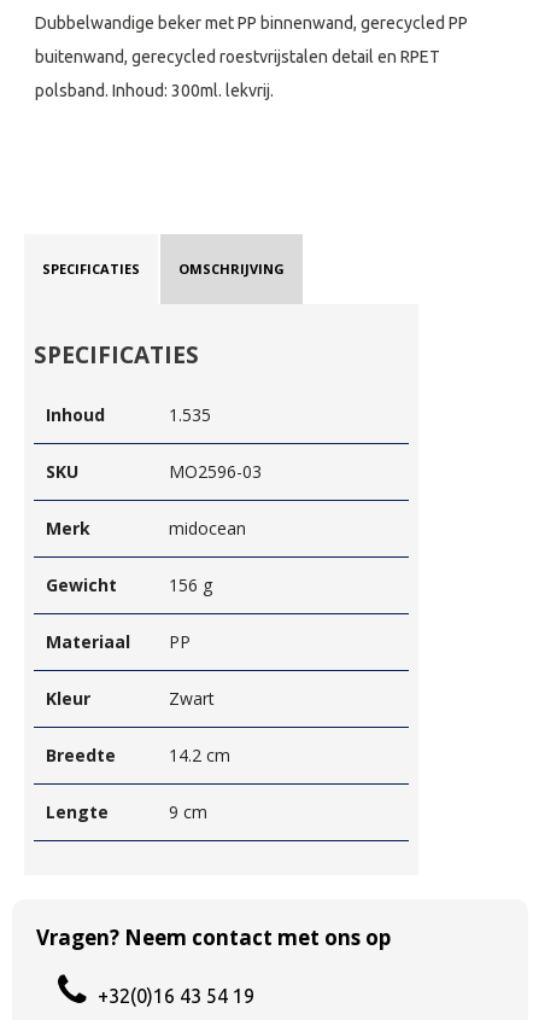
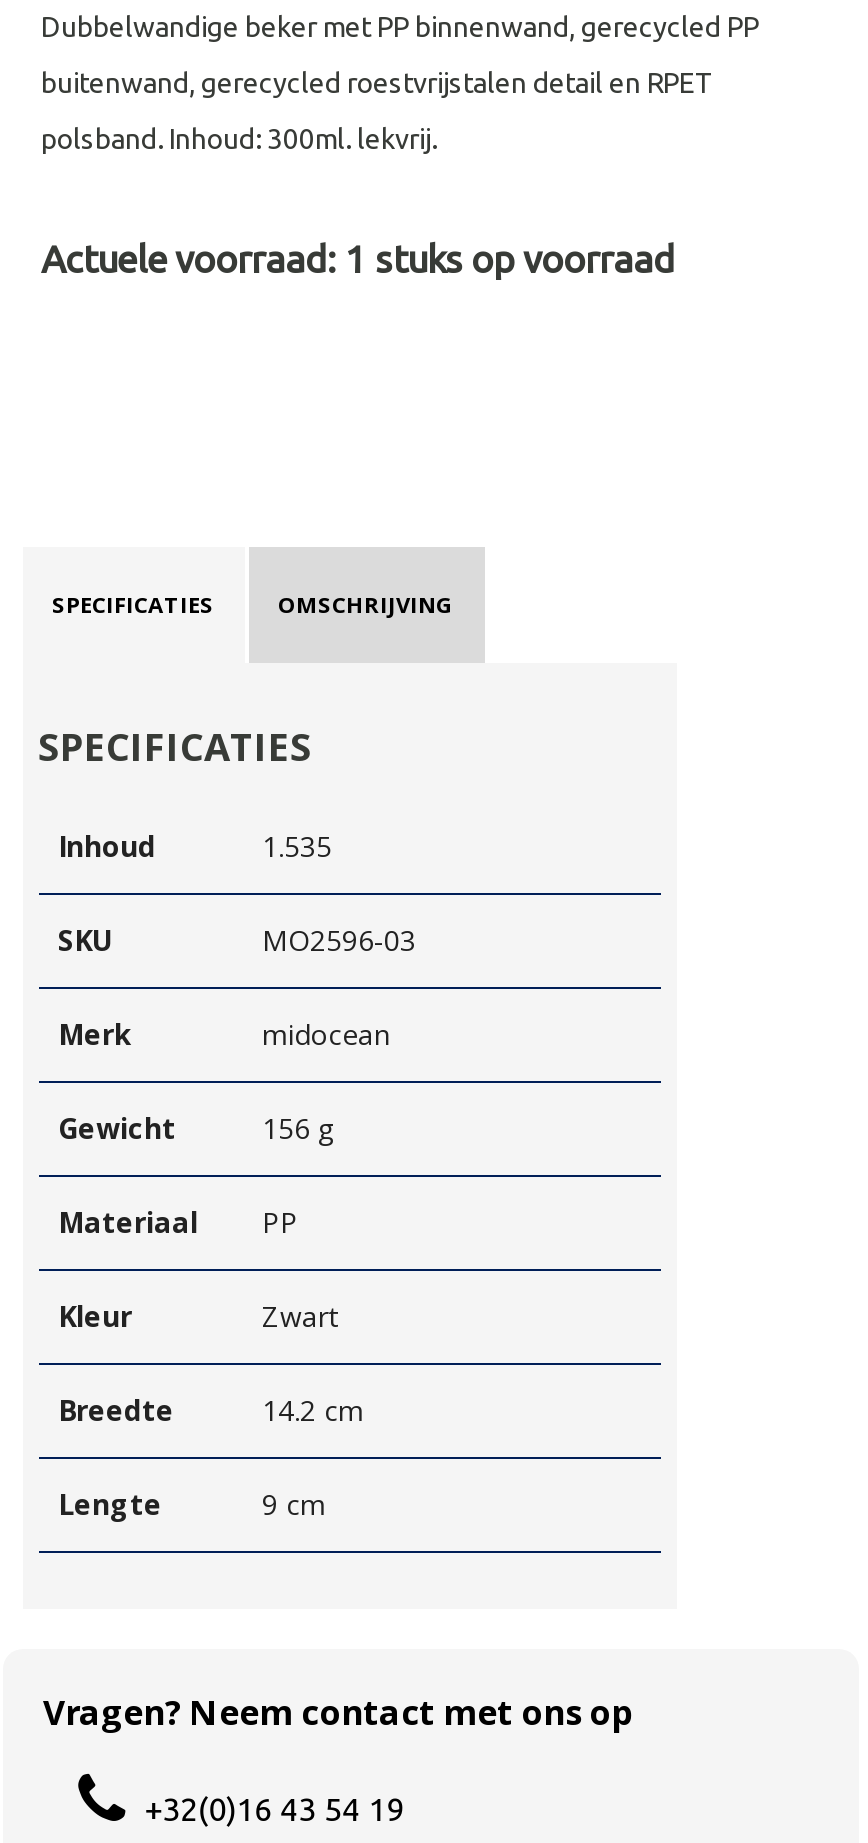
none -> [41,237,675,281] Actuele voorraad: 1 stuks op voorraad

